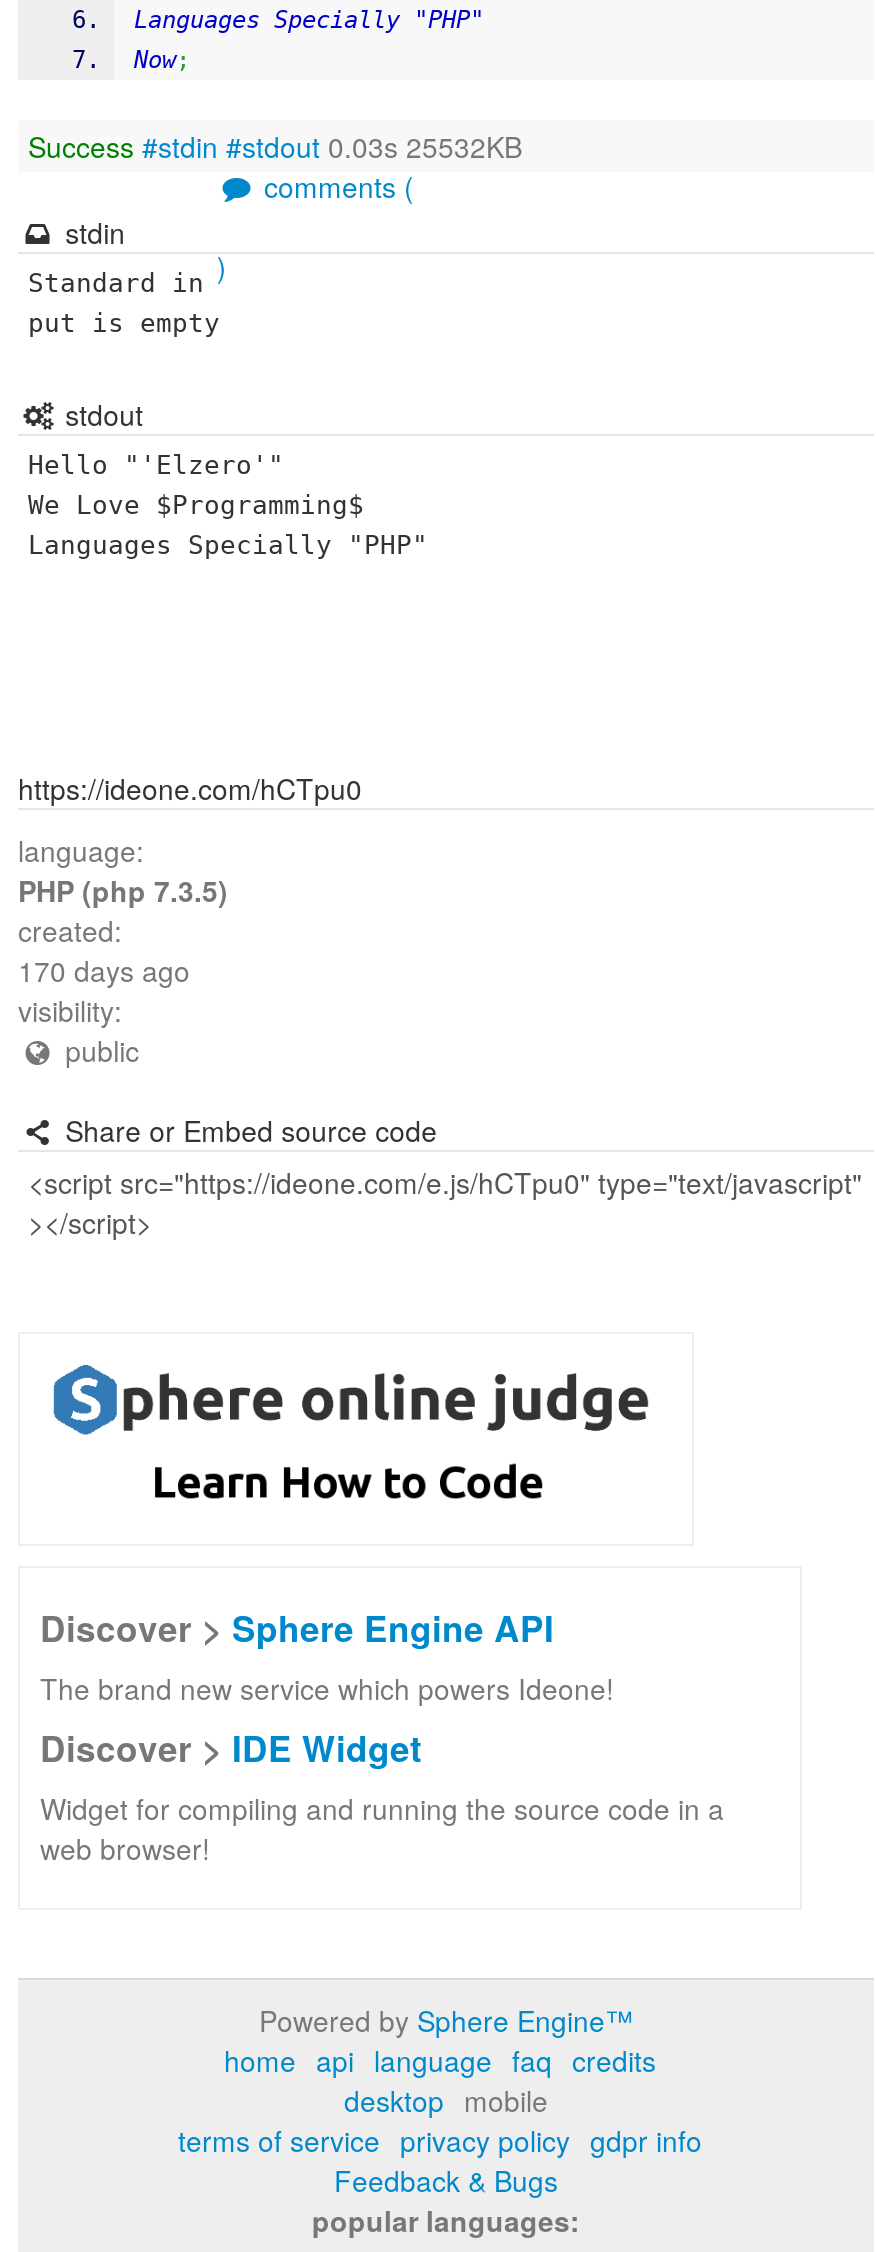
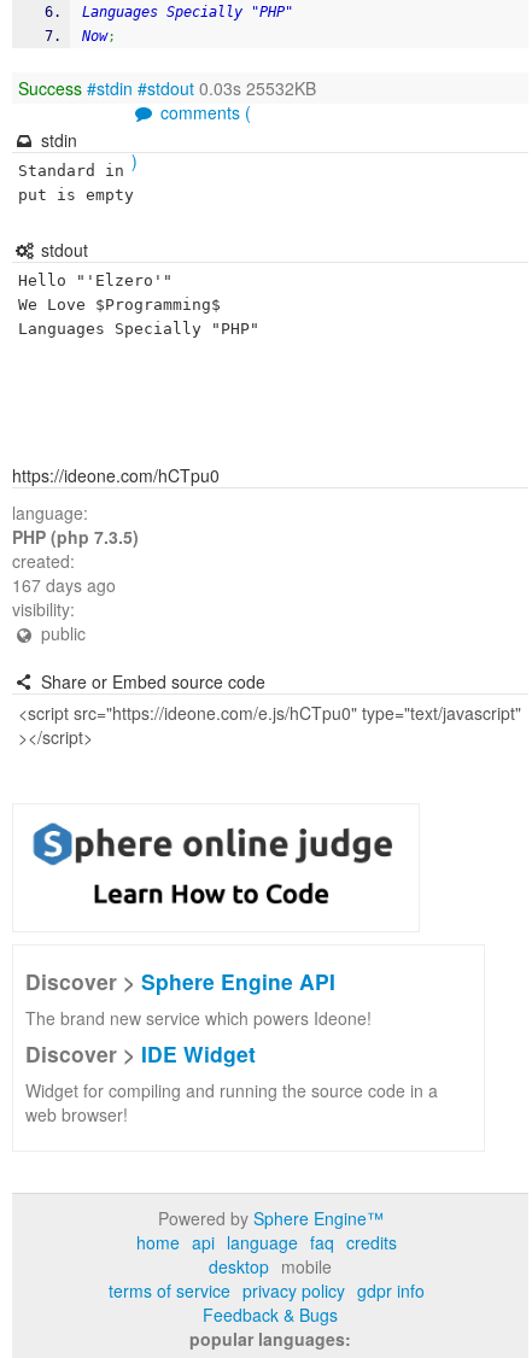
[18,950,190,990] 170 days ago -> [12,573,116,597] 167 days ago

